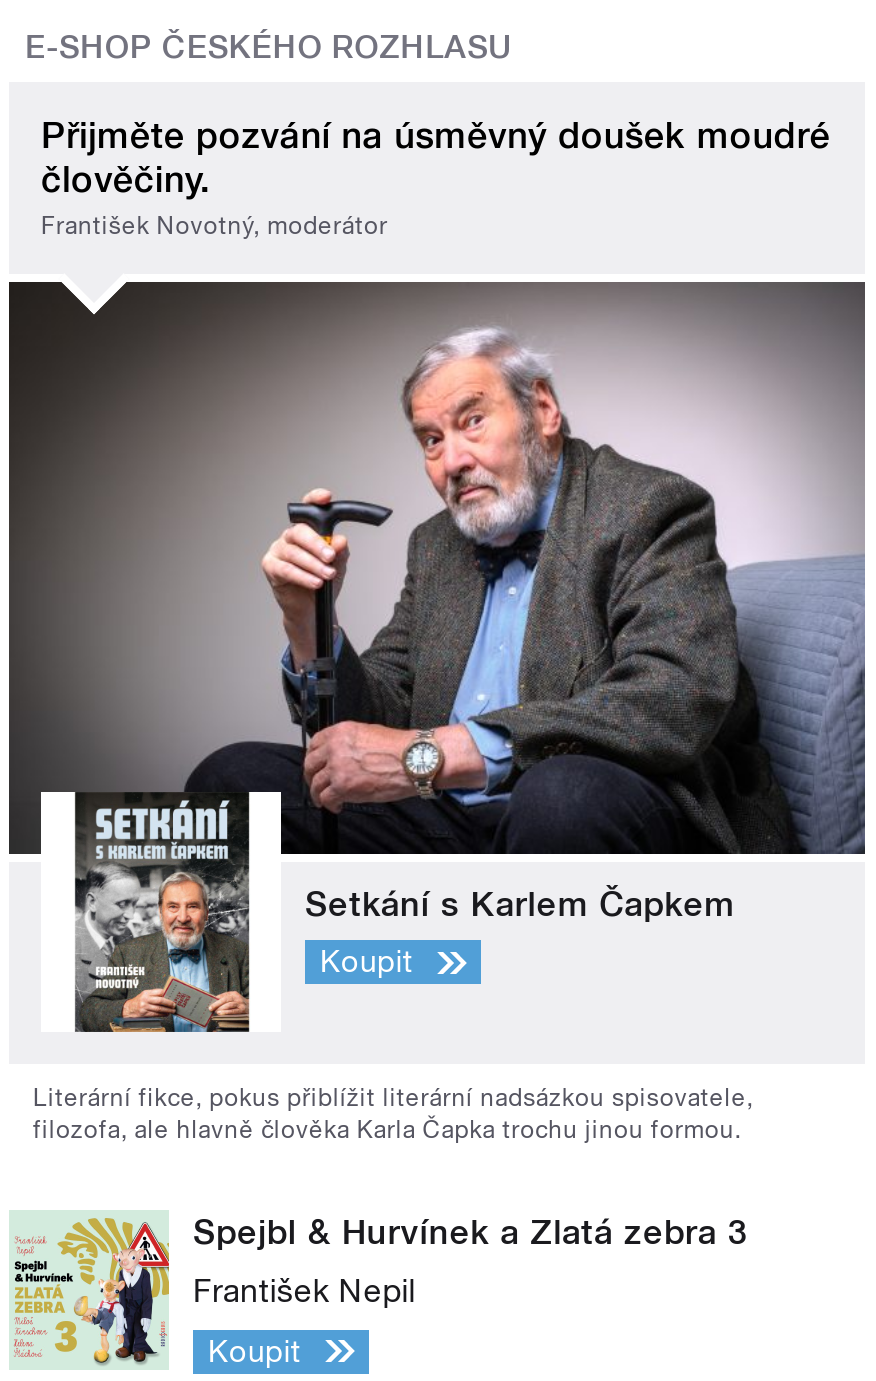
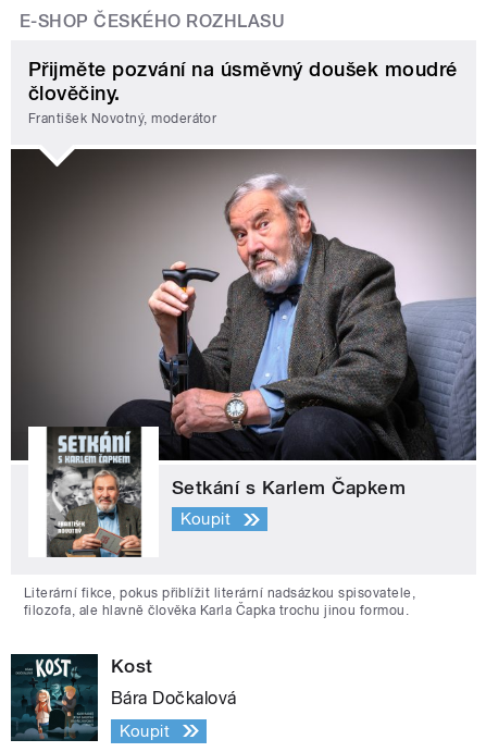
[9,1210,749,1370] [image] | Spejbl & Hurvínek a Zlatá zebra 3 -> [10,653,153,742] [image] | Kost
[193,1271,415,1309] František Nepil -> [111,687,237,708] Bára Dočkalová

